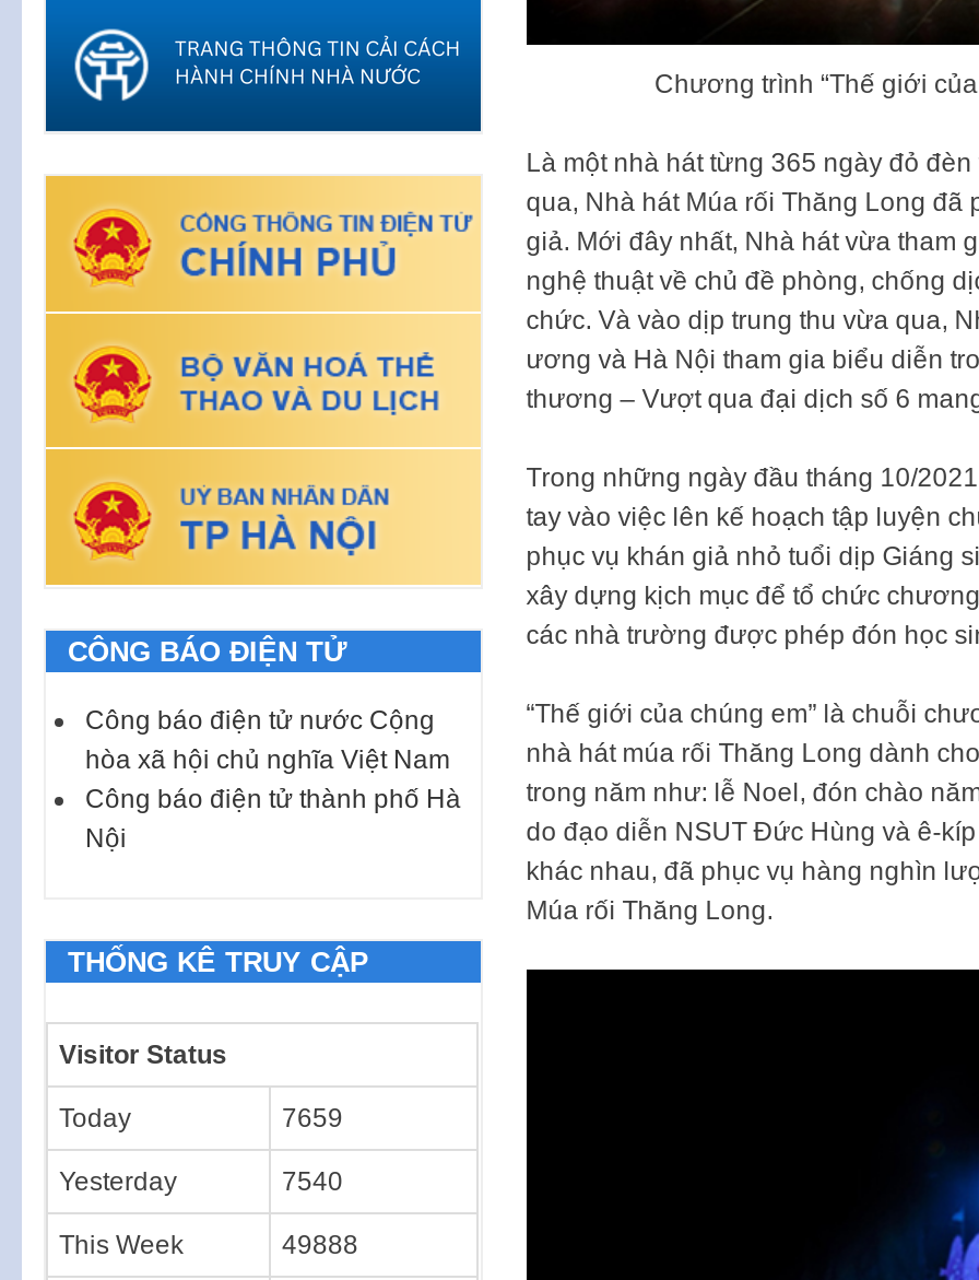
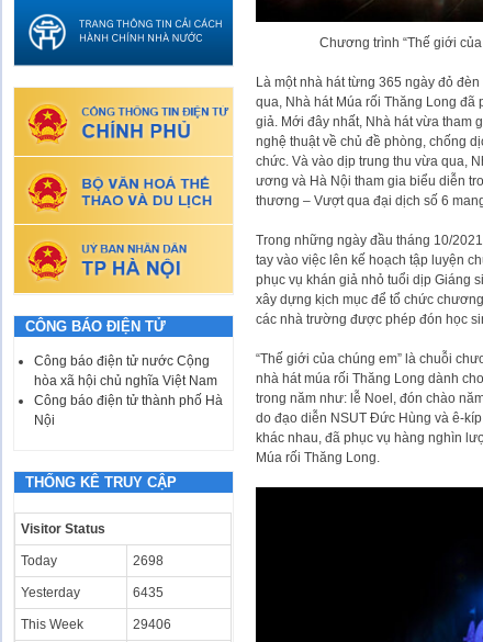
[282,1102,343,1133] 7659 -> [133,553,164,568] 2698
[282,1166,343,1196] 7540 -> [133,585,164,600] 6435
[282,1229,358,1260] 49888 -> [133,617,171,632] 29406

